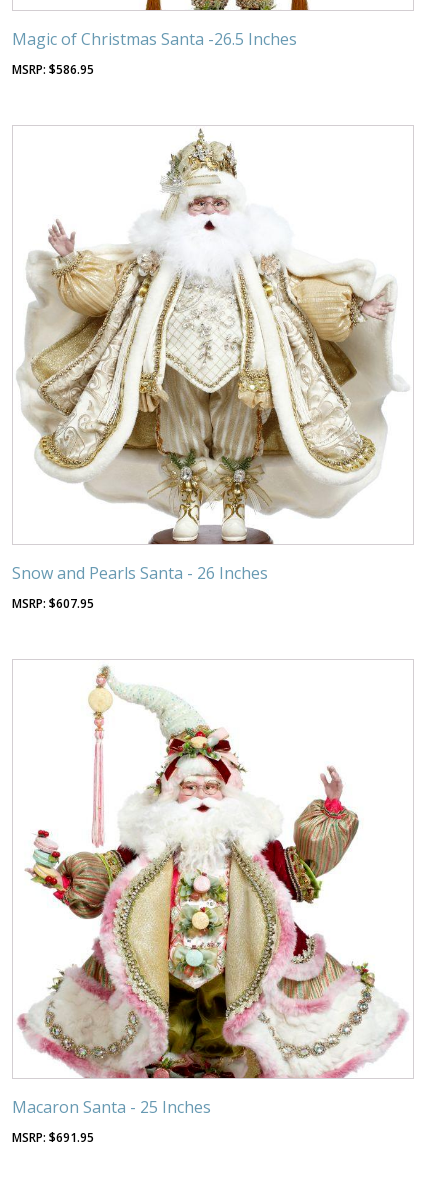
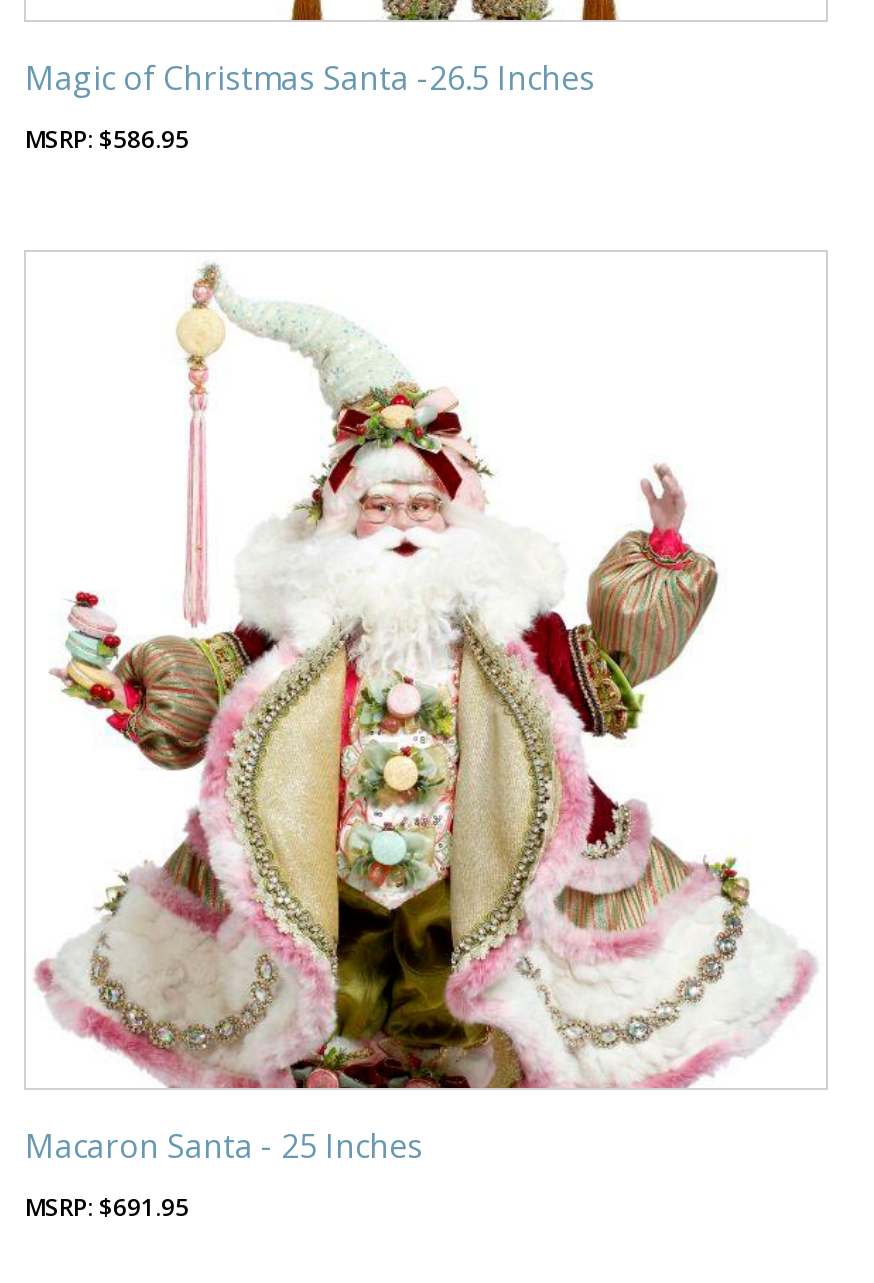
[12,128,400,612] [image] | Snow and Pearls Santa - 26 Inches | $607.95 -> none

